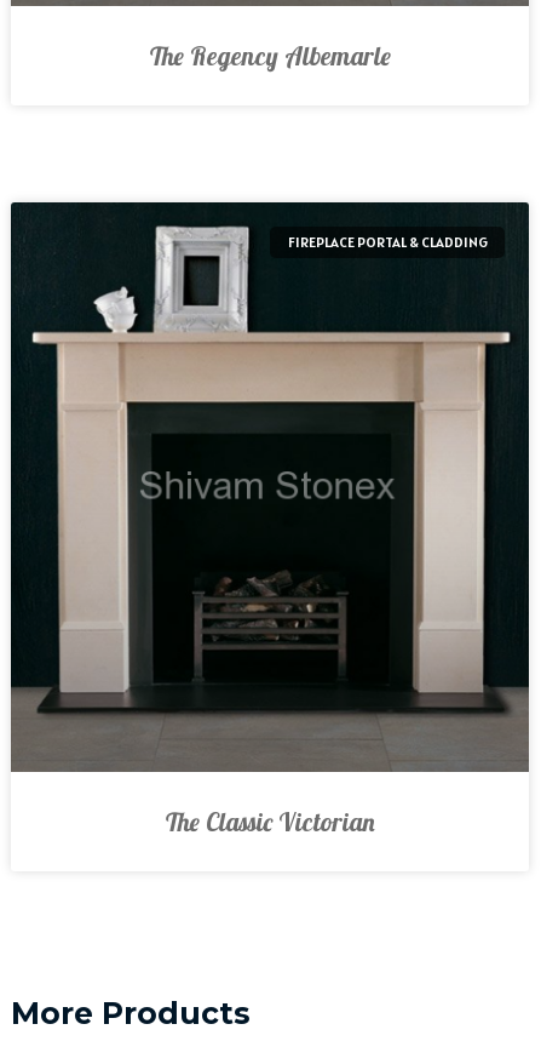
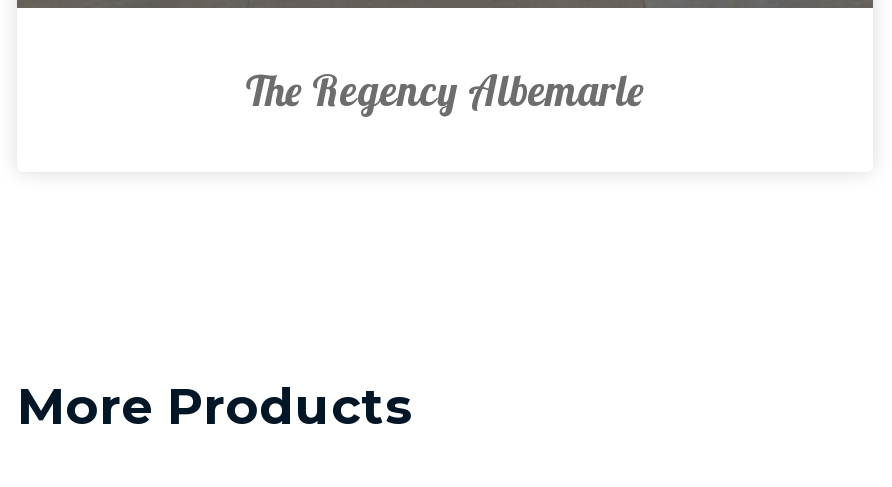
[11,201,529,716] [image] | FIREPLACE PORTAL & CLADDING -> none
[165,806,375,838] The Classic Victorian -> none

